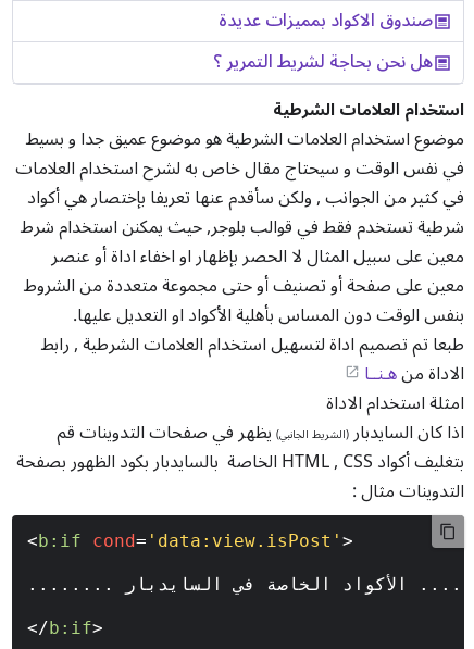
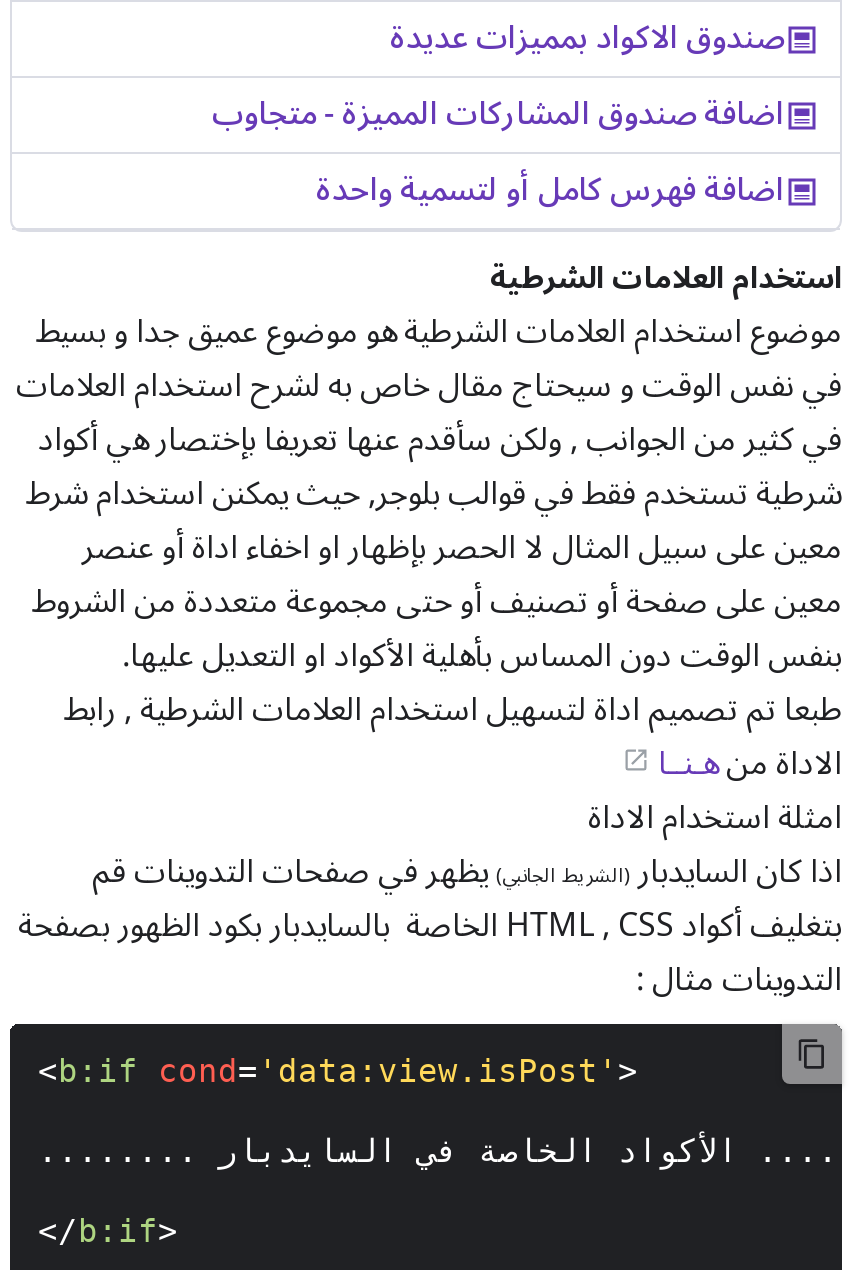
[213,44,433,81] هل نحن بحاجة لشريط التمرير ؟ -> [212,81,784,225] اضافة صندوق المشاركات المميزة - متجاوب | اضافة فهرس كامل أو لتسمية واحدة

